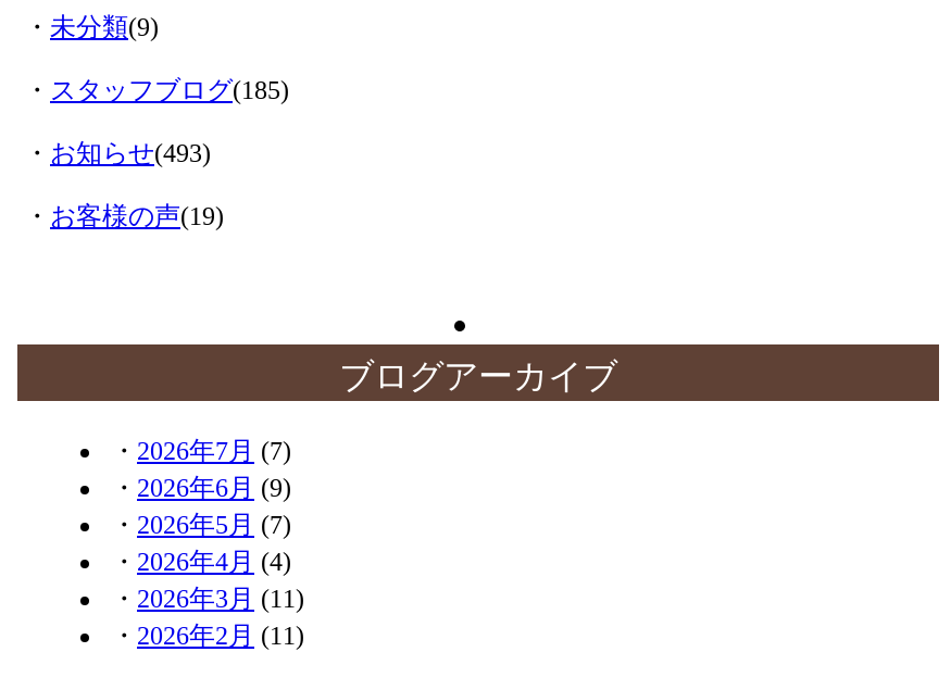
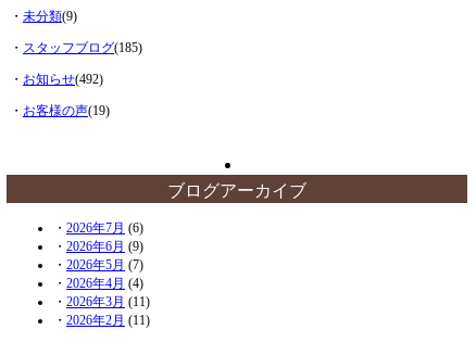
[24,138,211,168] ・お知らせ(493) -> [10,72,103,87] ・お知らせ(492)
[111,436,291,466] ・2026年7月(7) -> [53,220,143,235] ・2026年7月(6)

